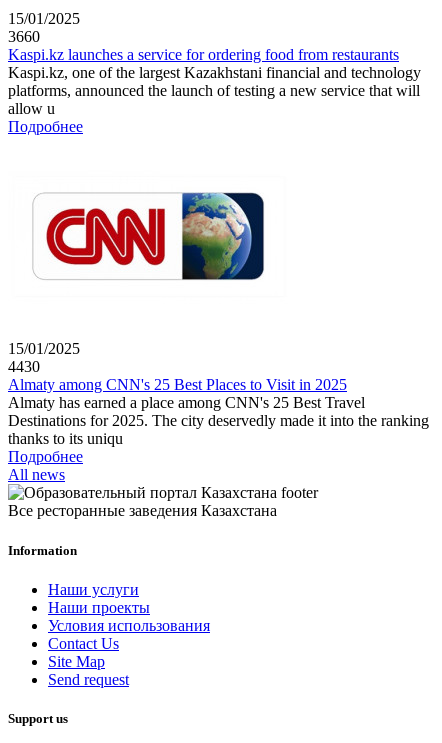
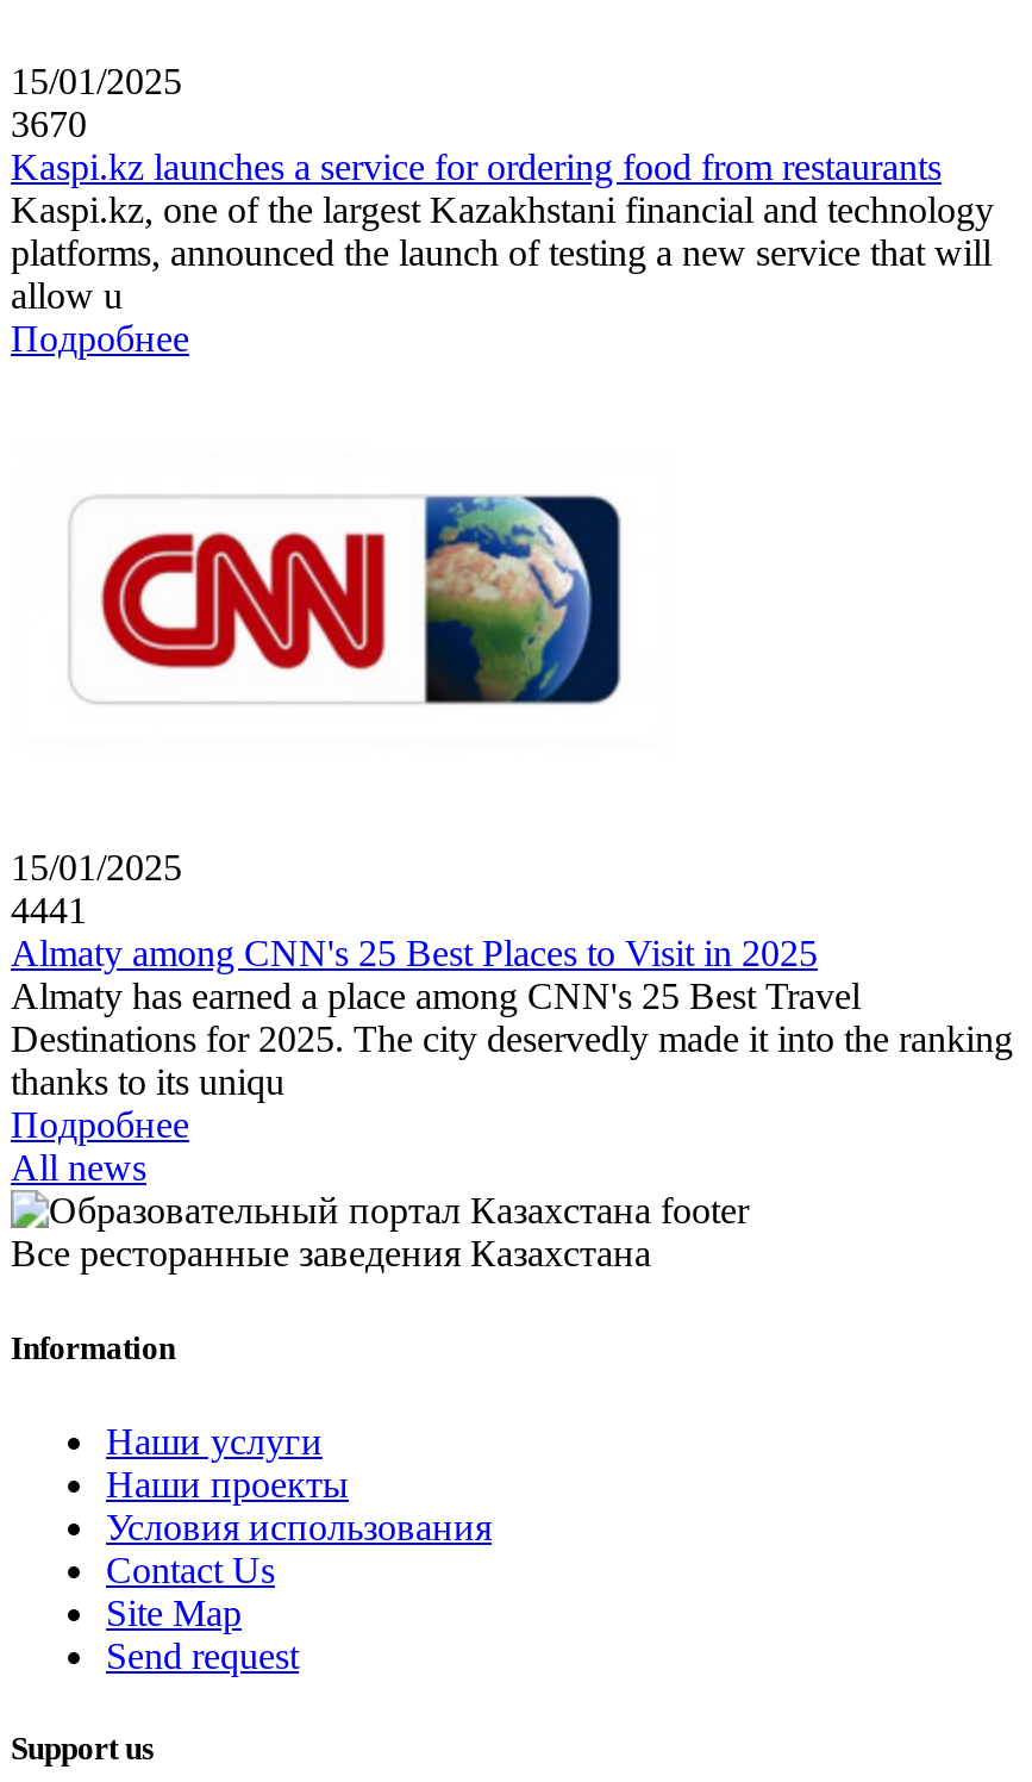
[8,28,40,45] 3660 -> [11,105,87,145] 3670
[8,358,40,375] 4430 -> [11,891,87,931] 4441

